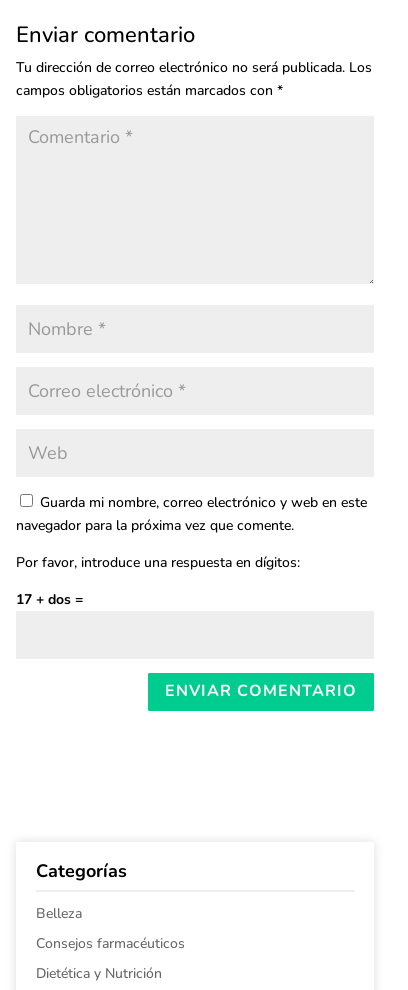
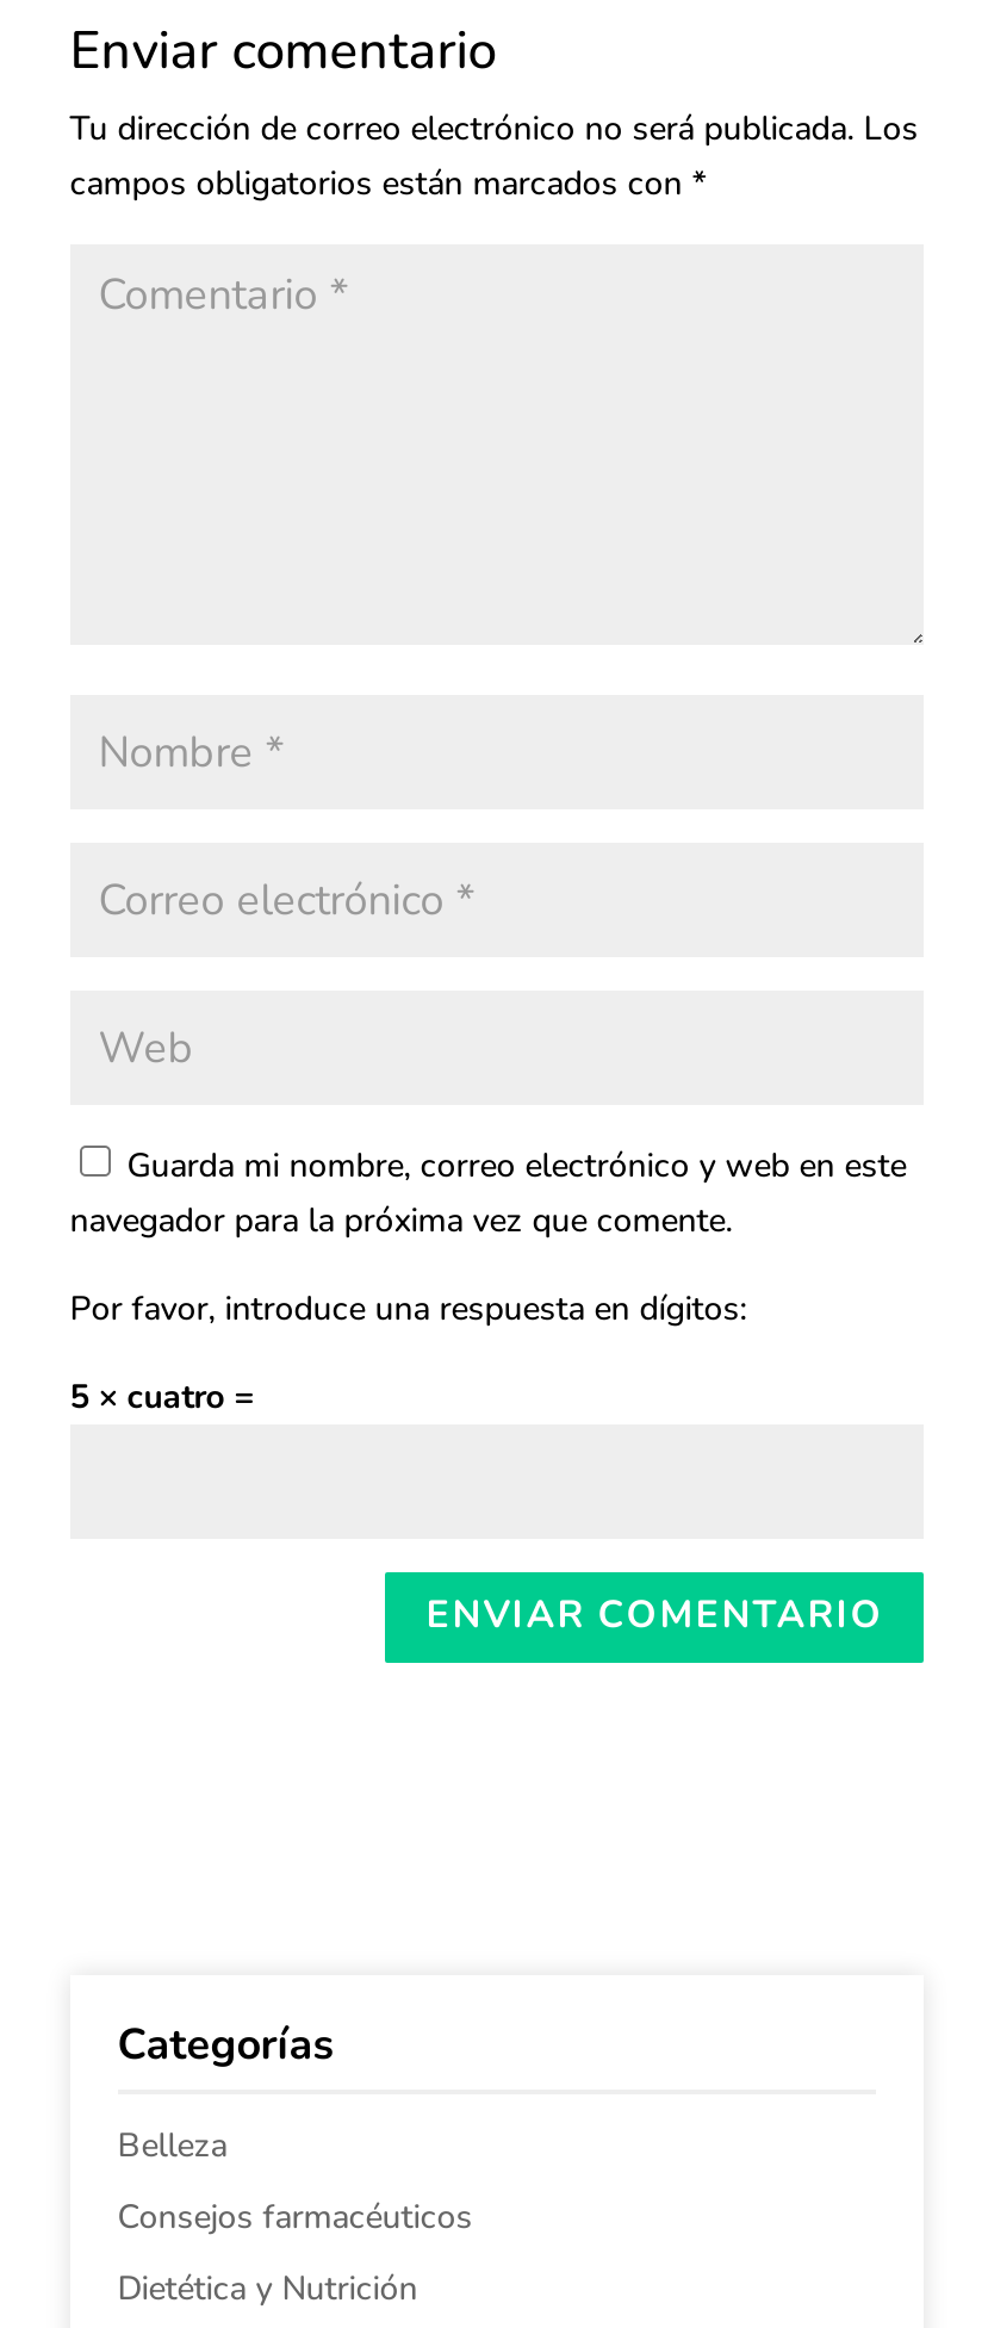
[16,589,83,608] 17 + dos = -> [70,1373,253,1418] 5 × cuatro =

